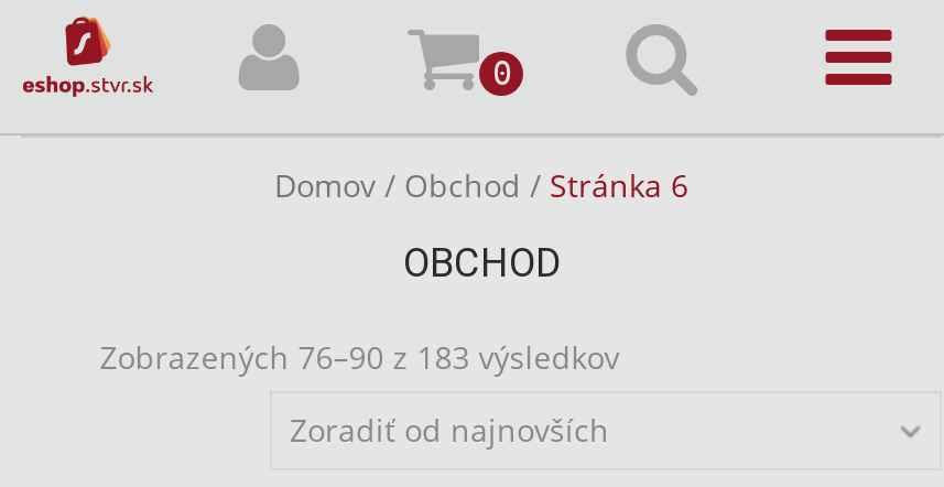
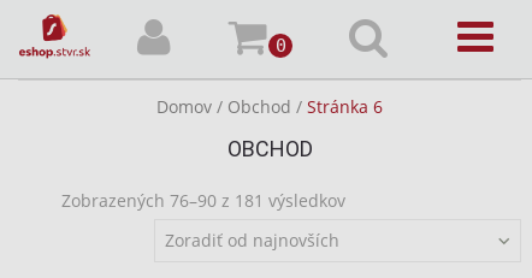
[100,336,619,378] Zobrazených 76–90 z 183 výsledkov -> [61,189,345,212] Zobrazených 76–90 z 181 výsledkov

